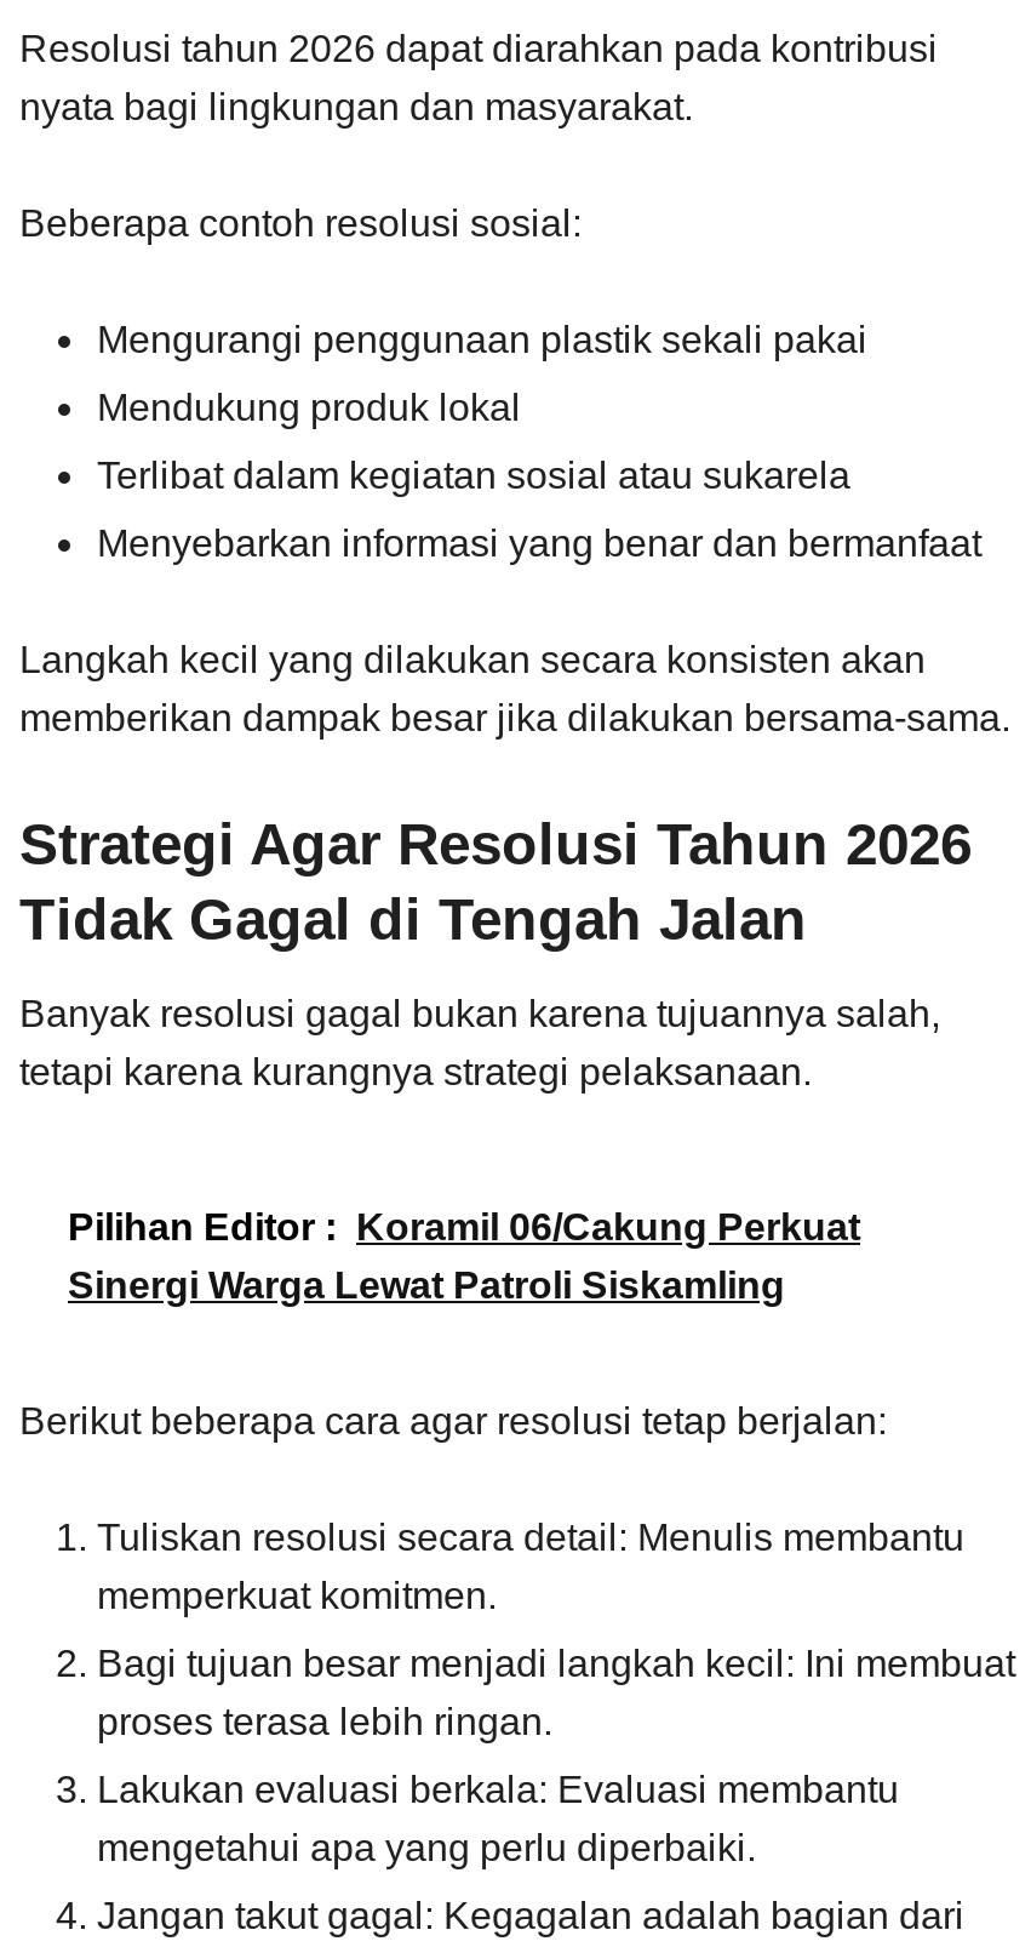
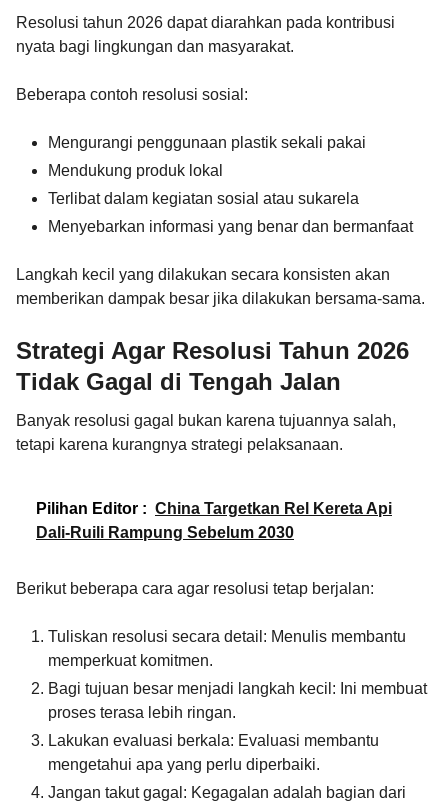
[68,1206,860,1305] Pilihan Editor : Koramil 06/Cakung Perkuat | Sinergi Warga Lewat Patroli Siskamling -> [36,500,392,541] Pilihan Editor : China Targetkan Rel Kereta Api | Dali-Ruili Rampung Sebelum 2030

